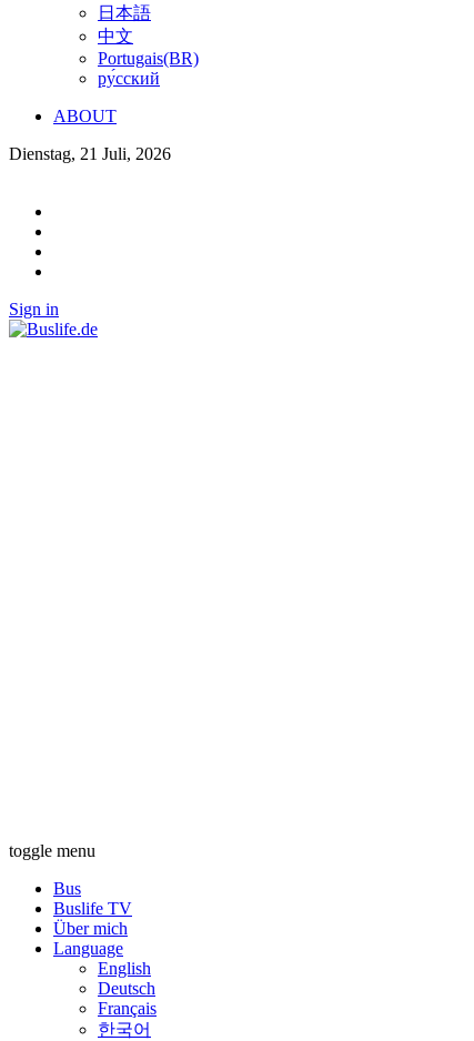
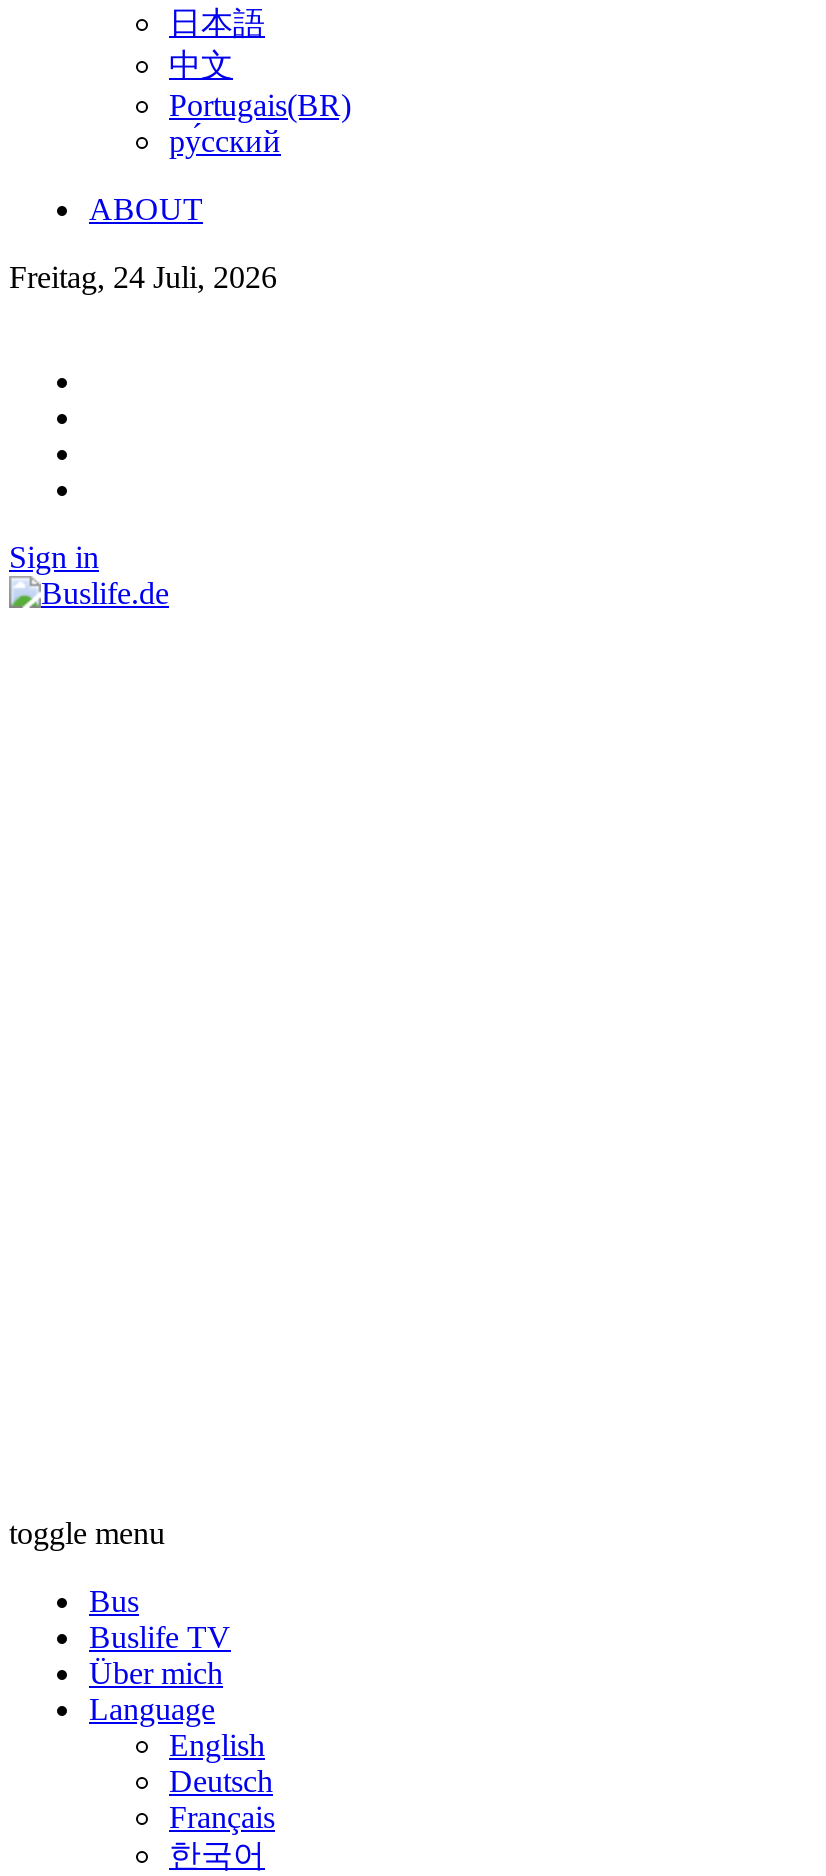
[9,144,171,163] Dienstag, 21 Juli, 2026 -> [9,260,277,294] Freitag, 24 Juli, 2026

